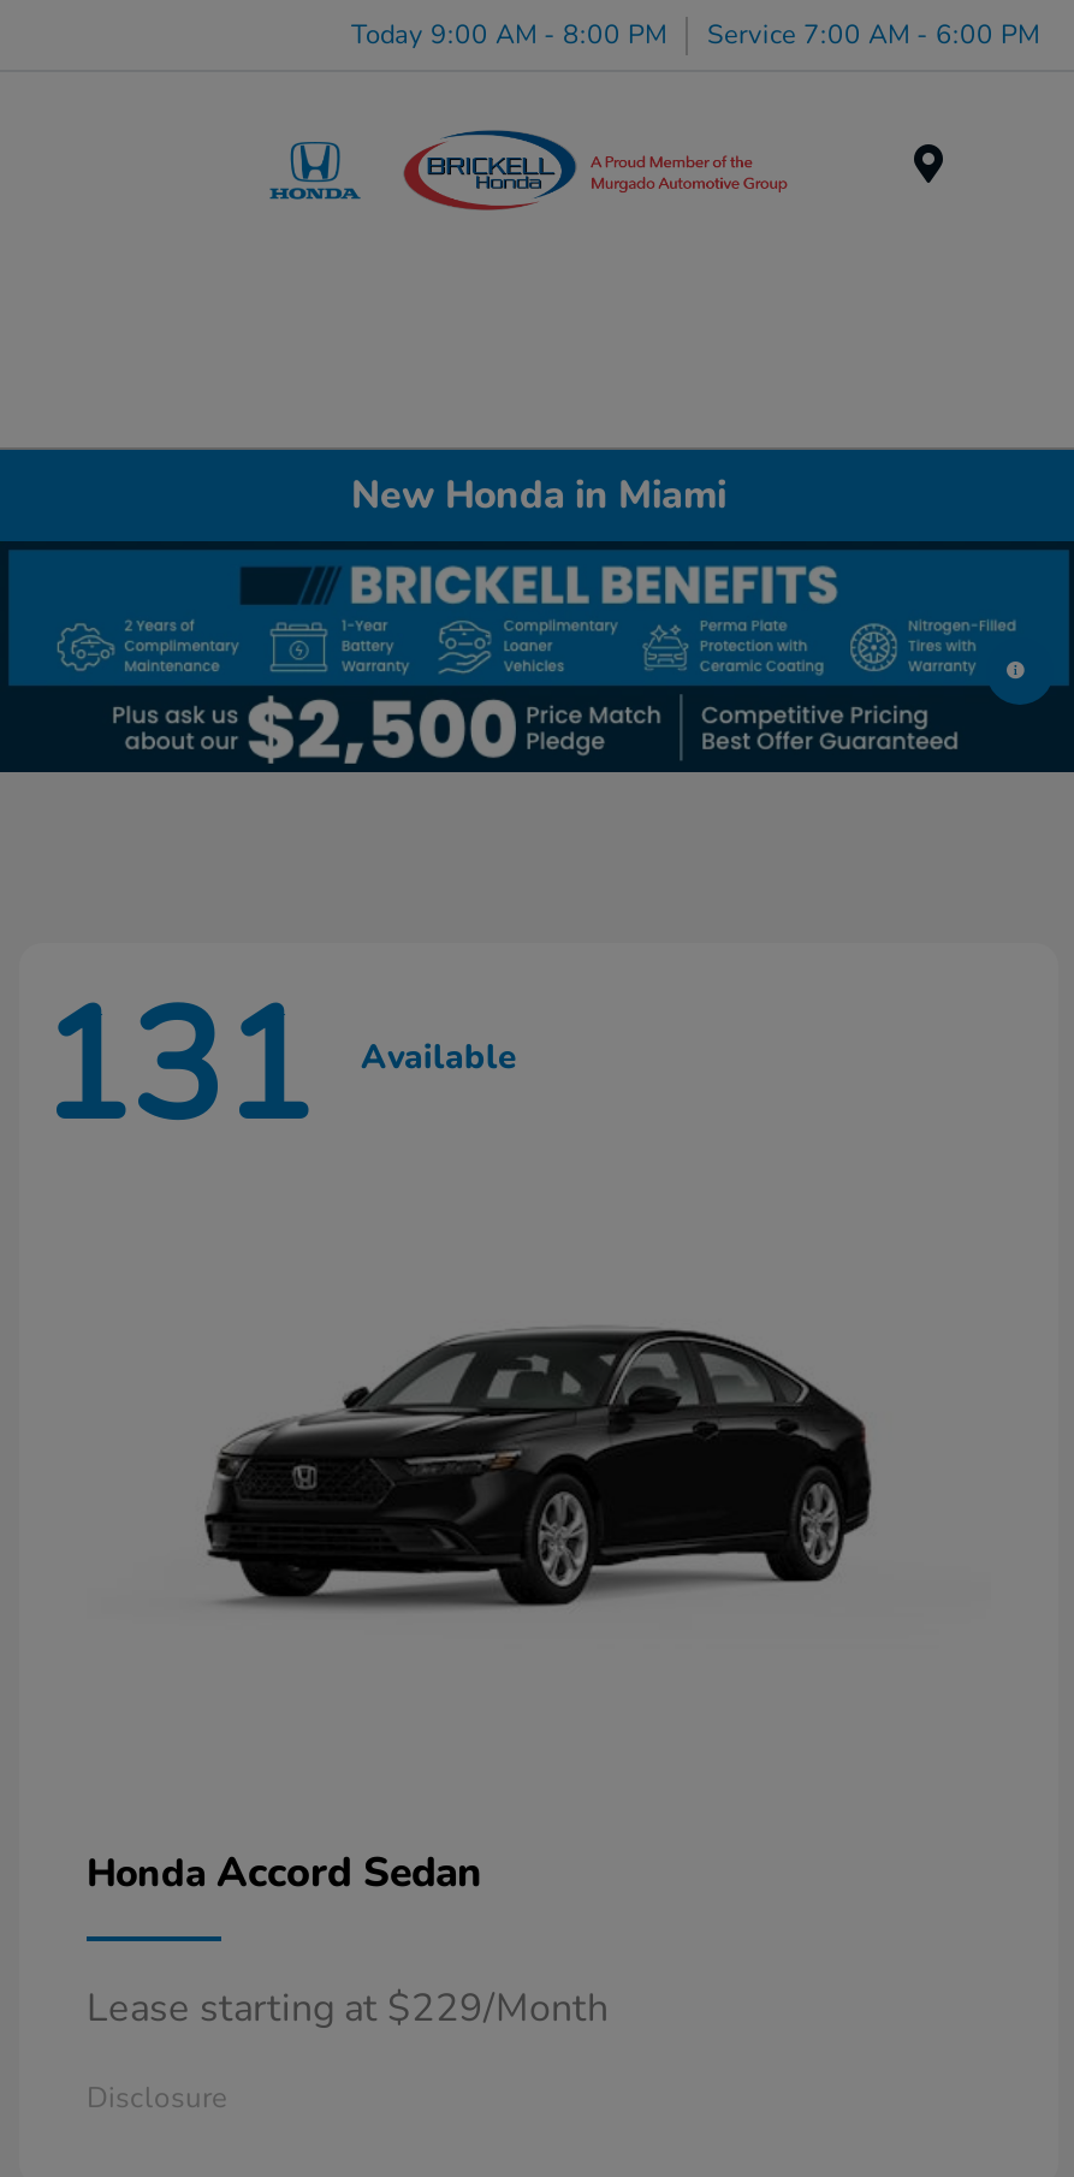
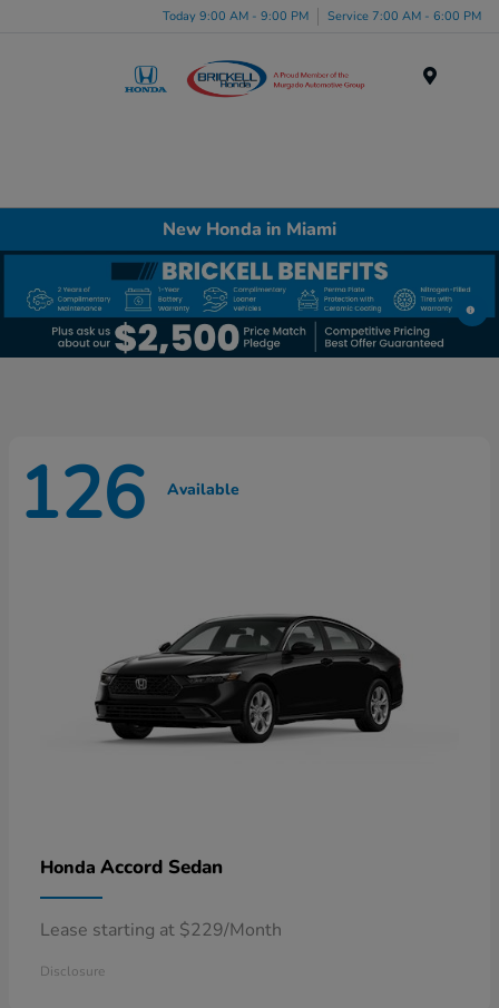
[351,16,1039,52] Today 9:00 AM - 8:00 PM Service 7:00 AM - 6:00 PM -> [163,7,481,24] Today 9:00 AM - 9:00 PM Service 7:00 AM - 6:00 PM
[38,963,517,1174] 131 Available -> [18,446,239,544] 126 Available

